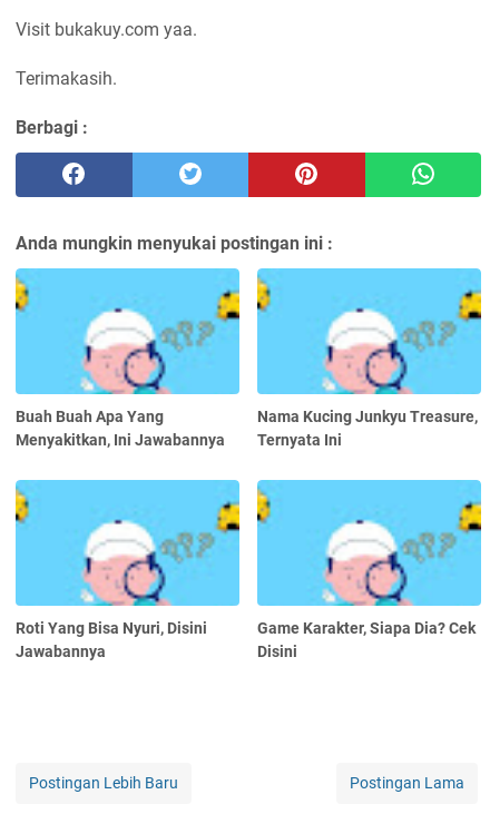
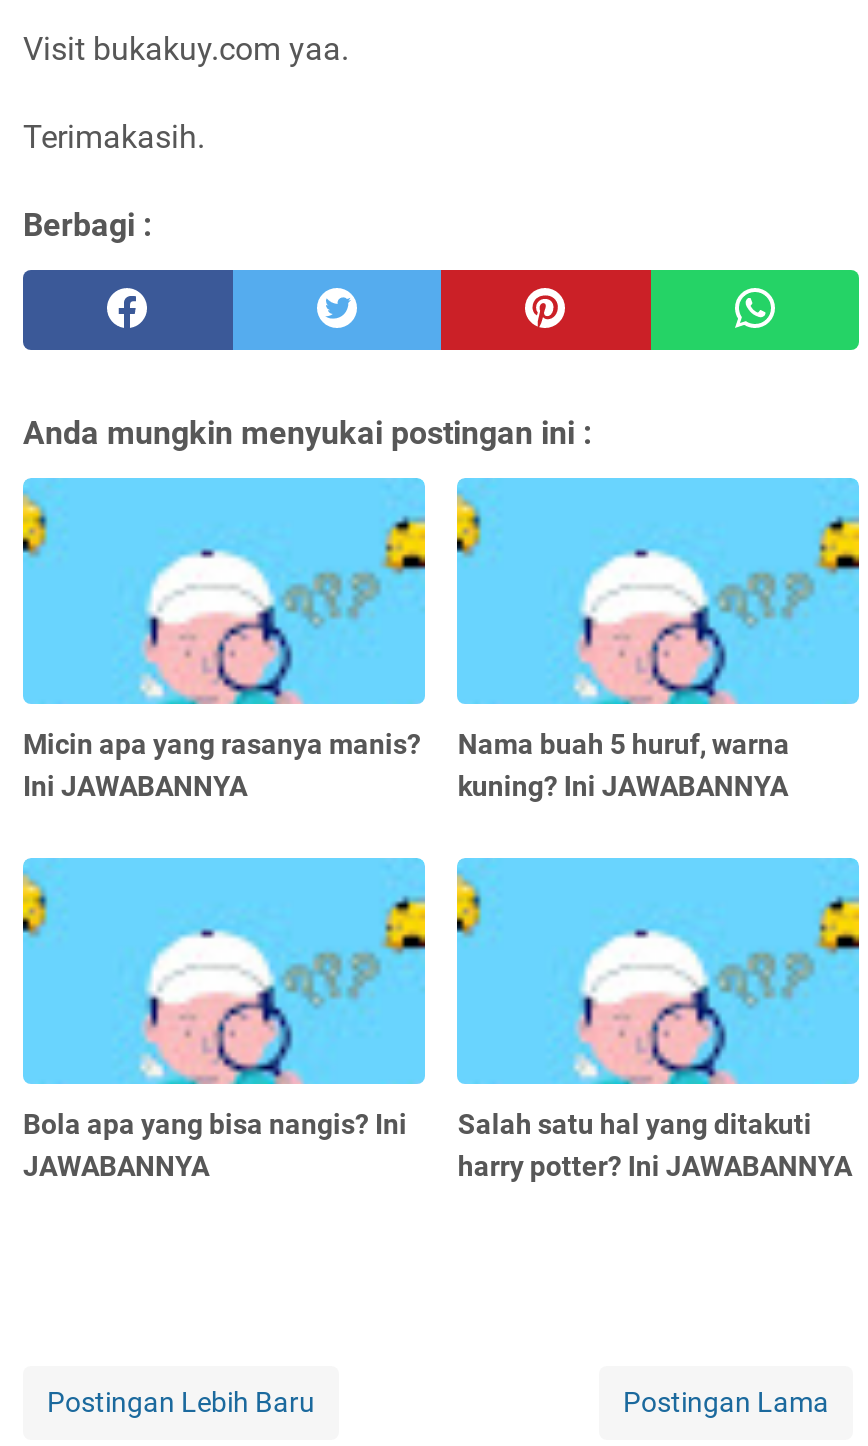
[16,408,225,449] Buah Buah Apa Yang | Menyakitkan, Ini Jawabannya -> [23,728,421,802] Micin apa yang rasanya manis? | Ini JAWABANNYA
[258,408,478,449] Nama Kucing Junkyu Treasure, | Ternyata Ini -> [458,728,790,802] Nama buah 5 huruf, warna | kuning? Ini JAWABANNYA
[16,619,207,660] Roti Yang Bisa Nyuri, Disini | Jawabannya -> [23,1108,407,1182] Bola apa yang bisa nangis? Ini | JAWABANNYA
[258,619,476,660] Game Karakter, Siapa Dia? Cek | Disini -> [458,1108,852,1182] Salah satu hal yang ditakuti | harry potter? Ini JAWABANNYA

